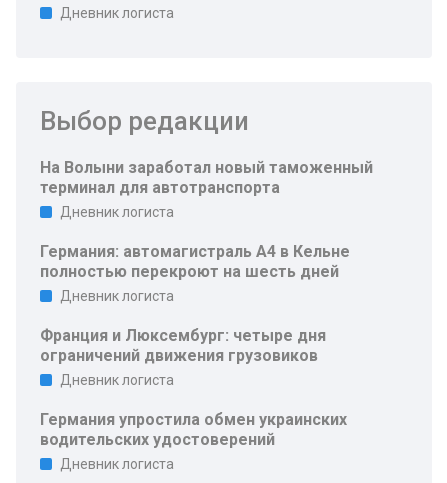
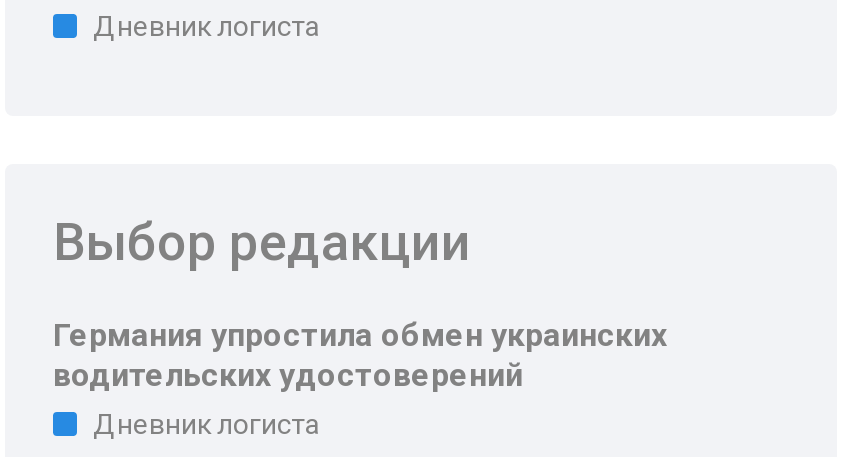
[40,158,373,388] На Волыни заработал новый таможенный | терминал для автотранспорта | Дневник логиста | Германия: автомагистраль A4 в Кельне | полностью перекроют на шесть дней | Дневник логиста | Франция и Люксембург: четыре дня | ограничений движения грузовиков | Дневник логиста -> none

